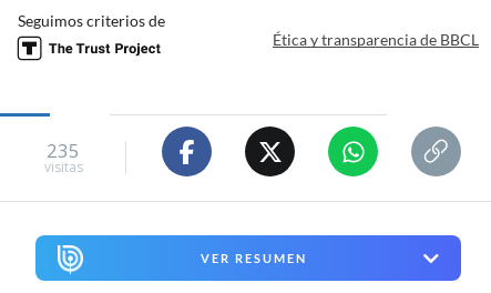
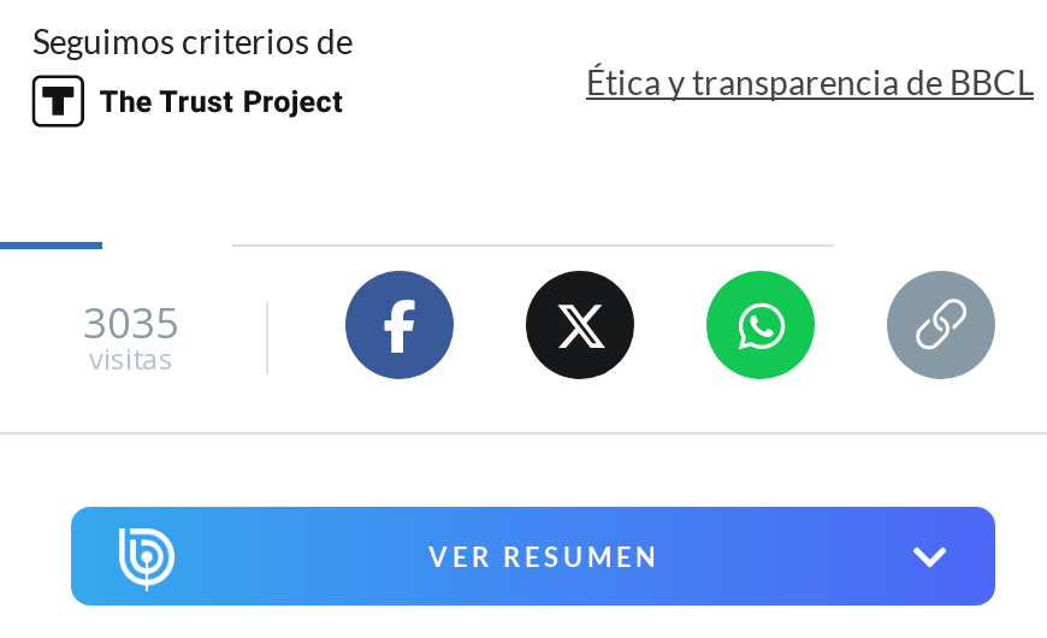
[47,138,80,163] 235 -> [83,295,179,350] 3035

